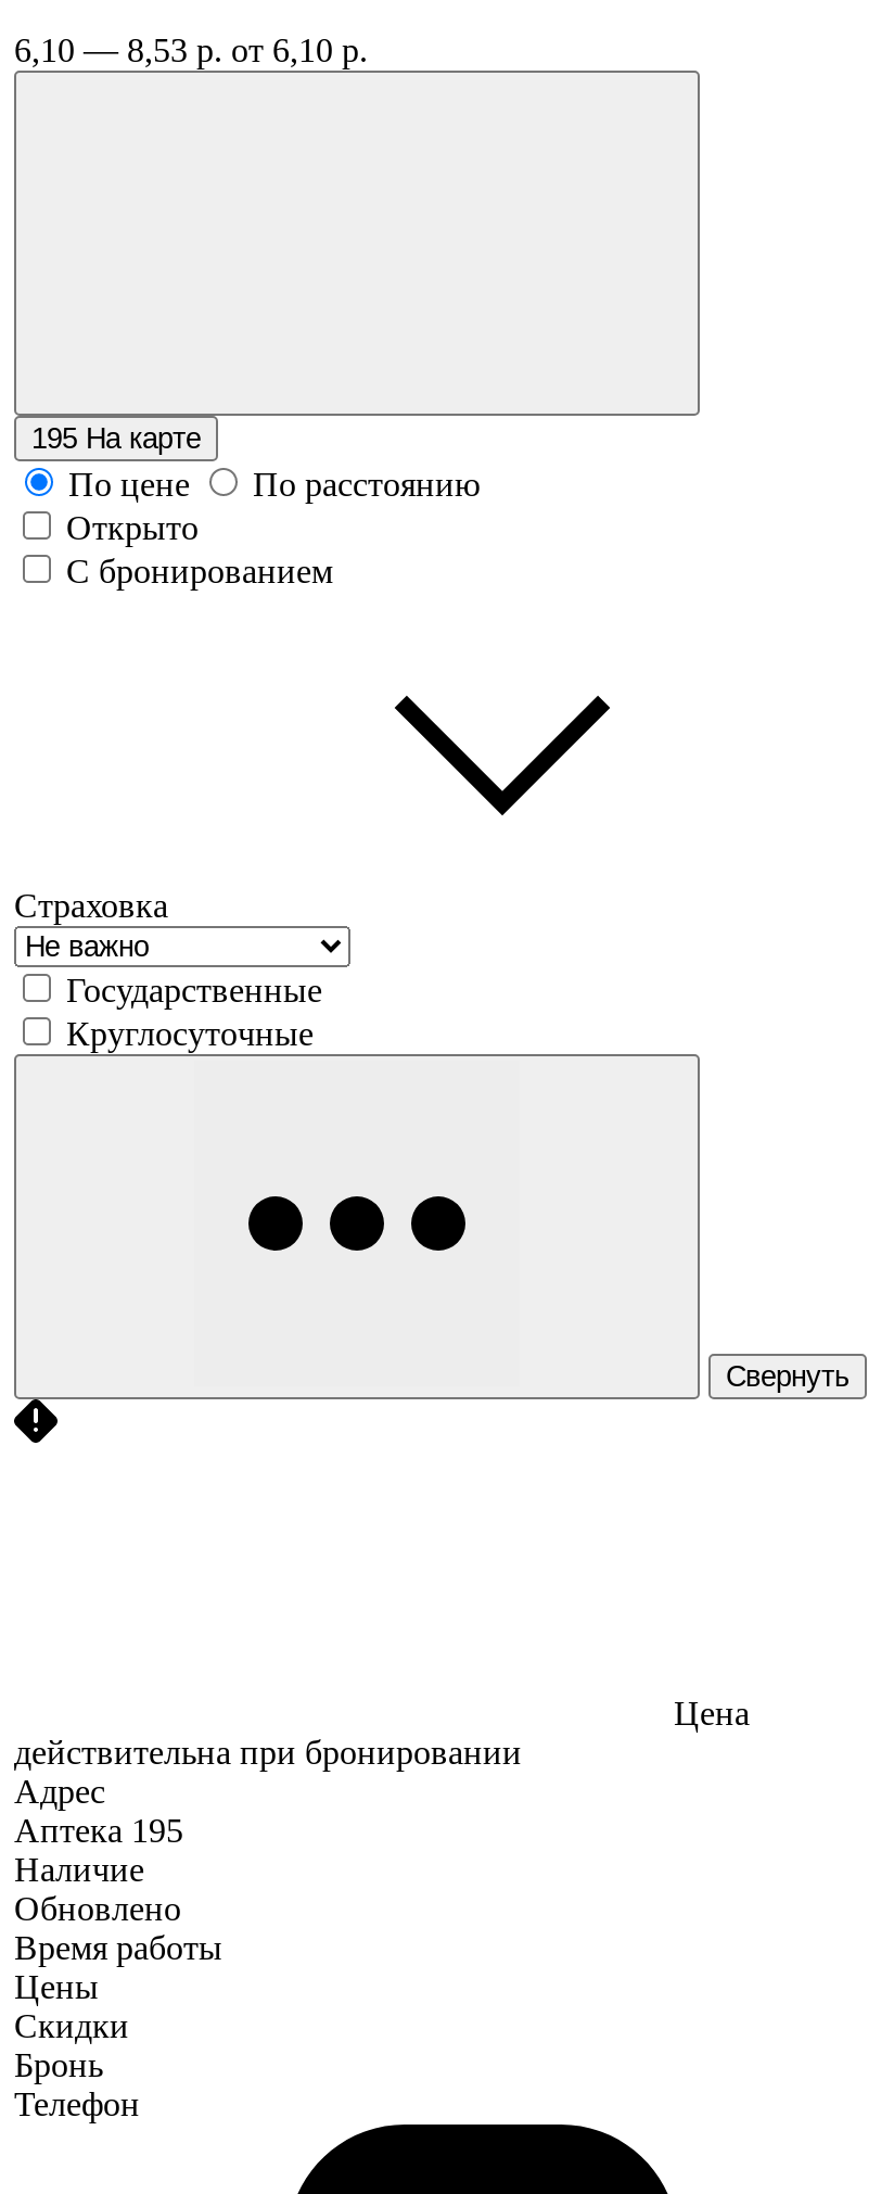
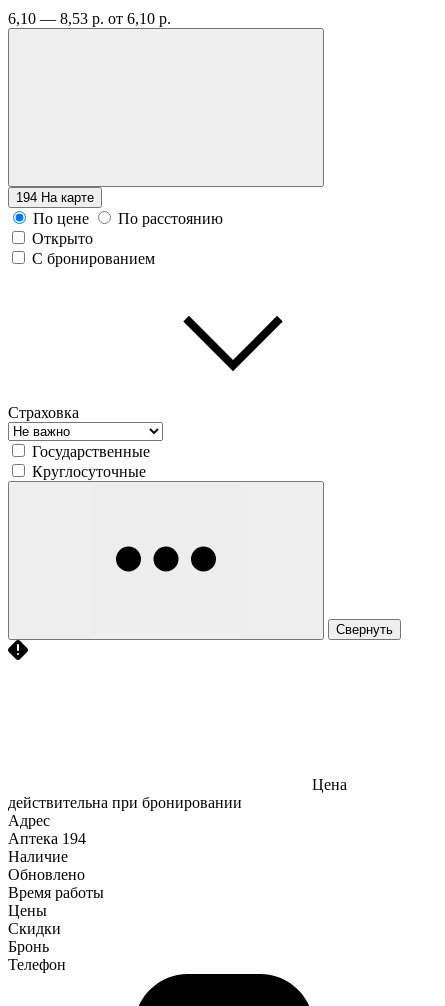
[31,422,201,454] 195 На карте -> [16,190,94,205] 194 На карте
[14,1811,183,1848] Аптека 195 -> [8,830,86,847] Аптека 194

